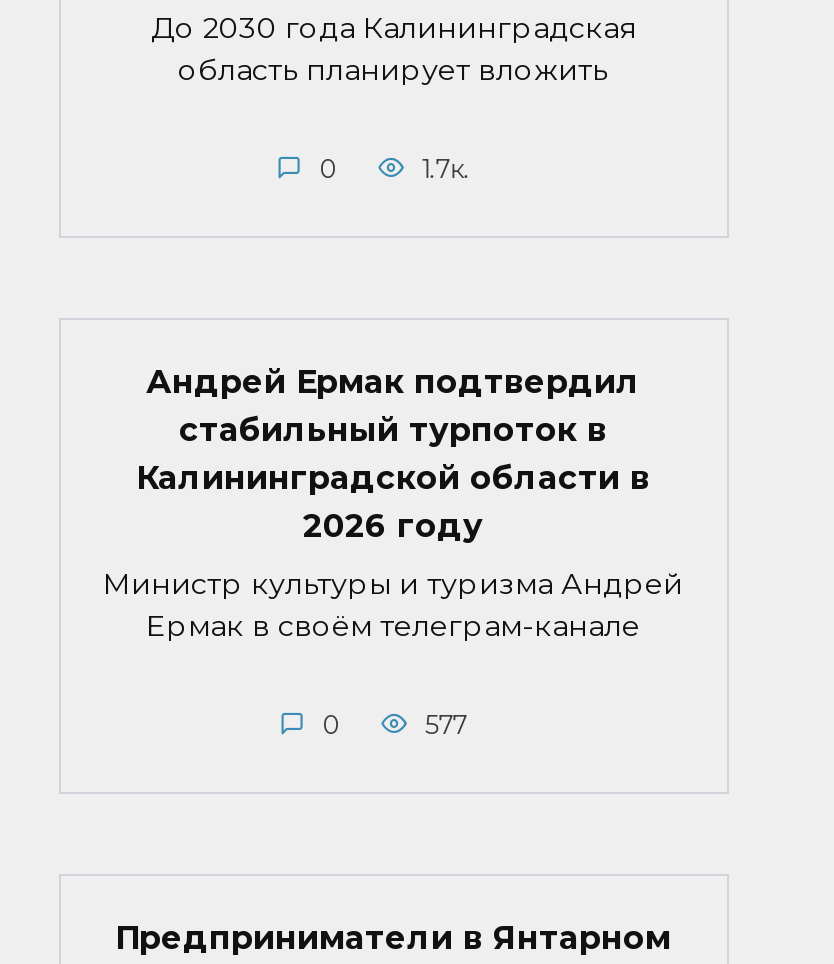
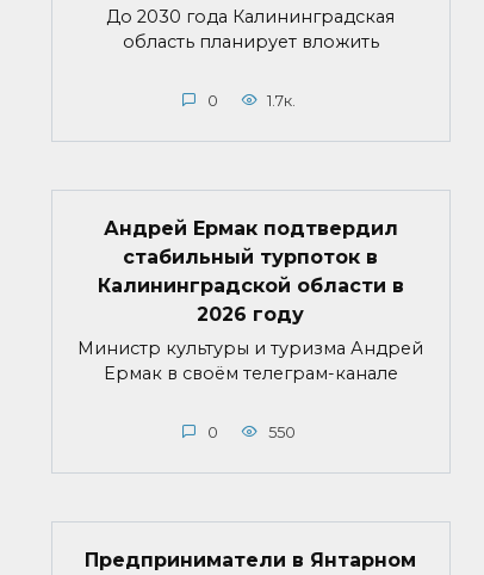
[425,710,467,740] 577 -> [268,423,295,441] 550

